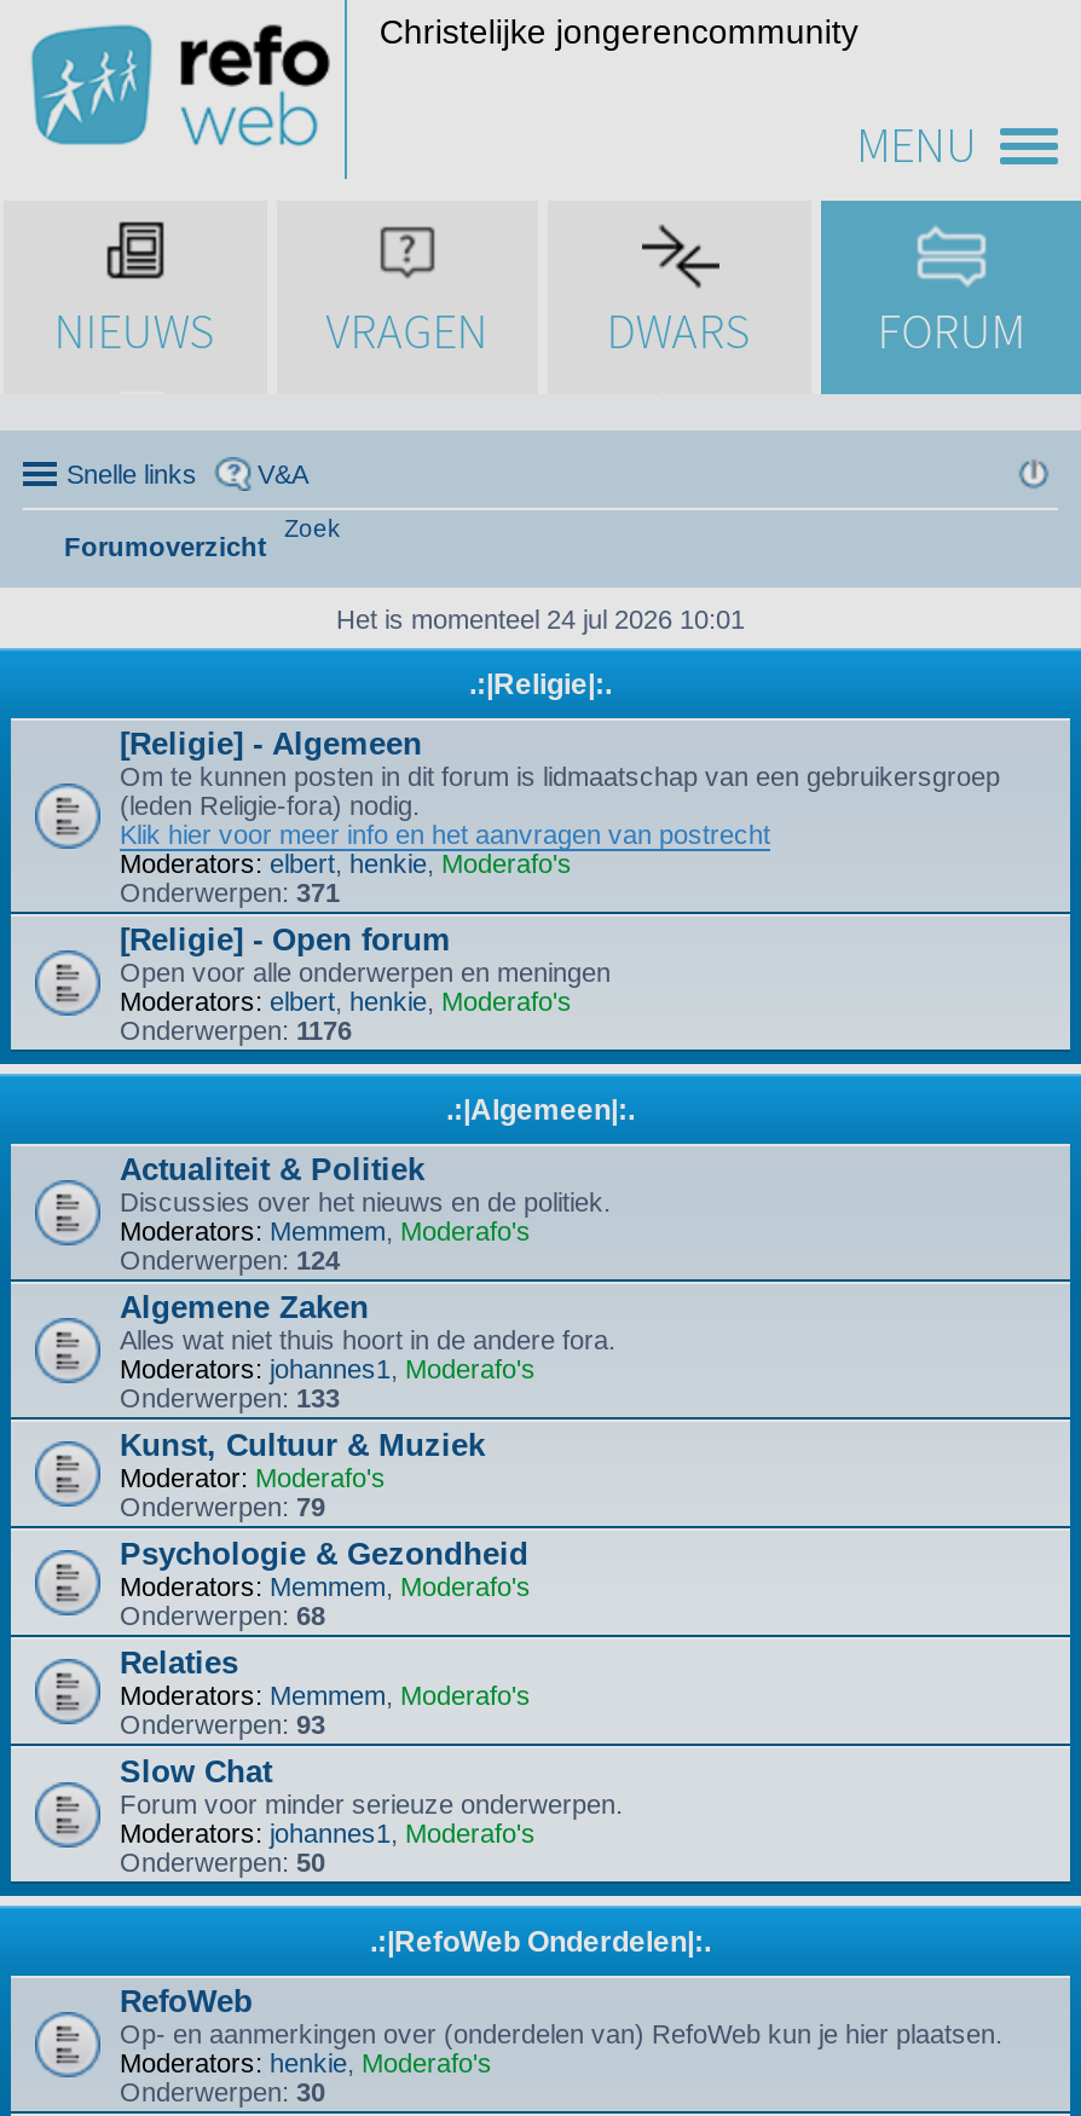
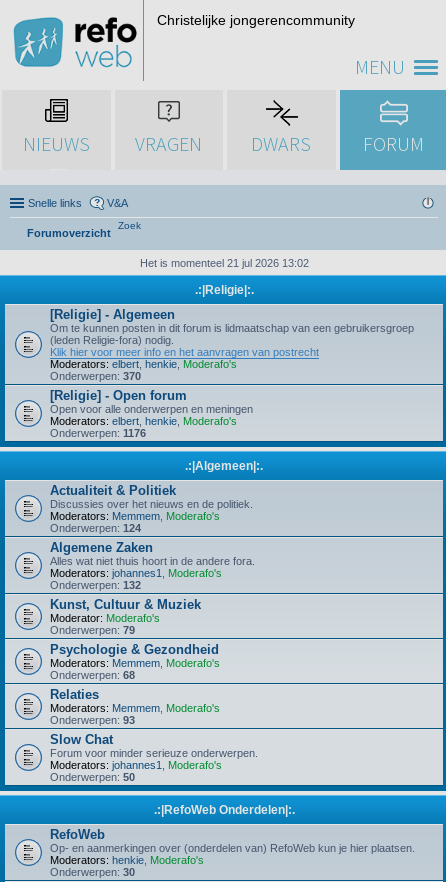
[336,603,745,632] Het is momenteel 24 jul 2026 10:01 -> [139,256,308,268] Het is momenteel 21 jul 2026 13:02
[120,877,340,906] Onderwerpen: 371 -> [50,369,141,381] Onderwerpen: 370
[120,1382,340,1411] Onderwerpen: 133 -> [50,578,141,590] Onderwerpen: 132

